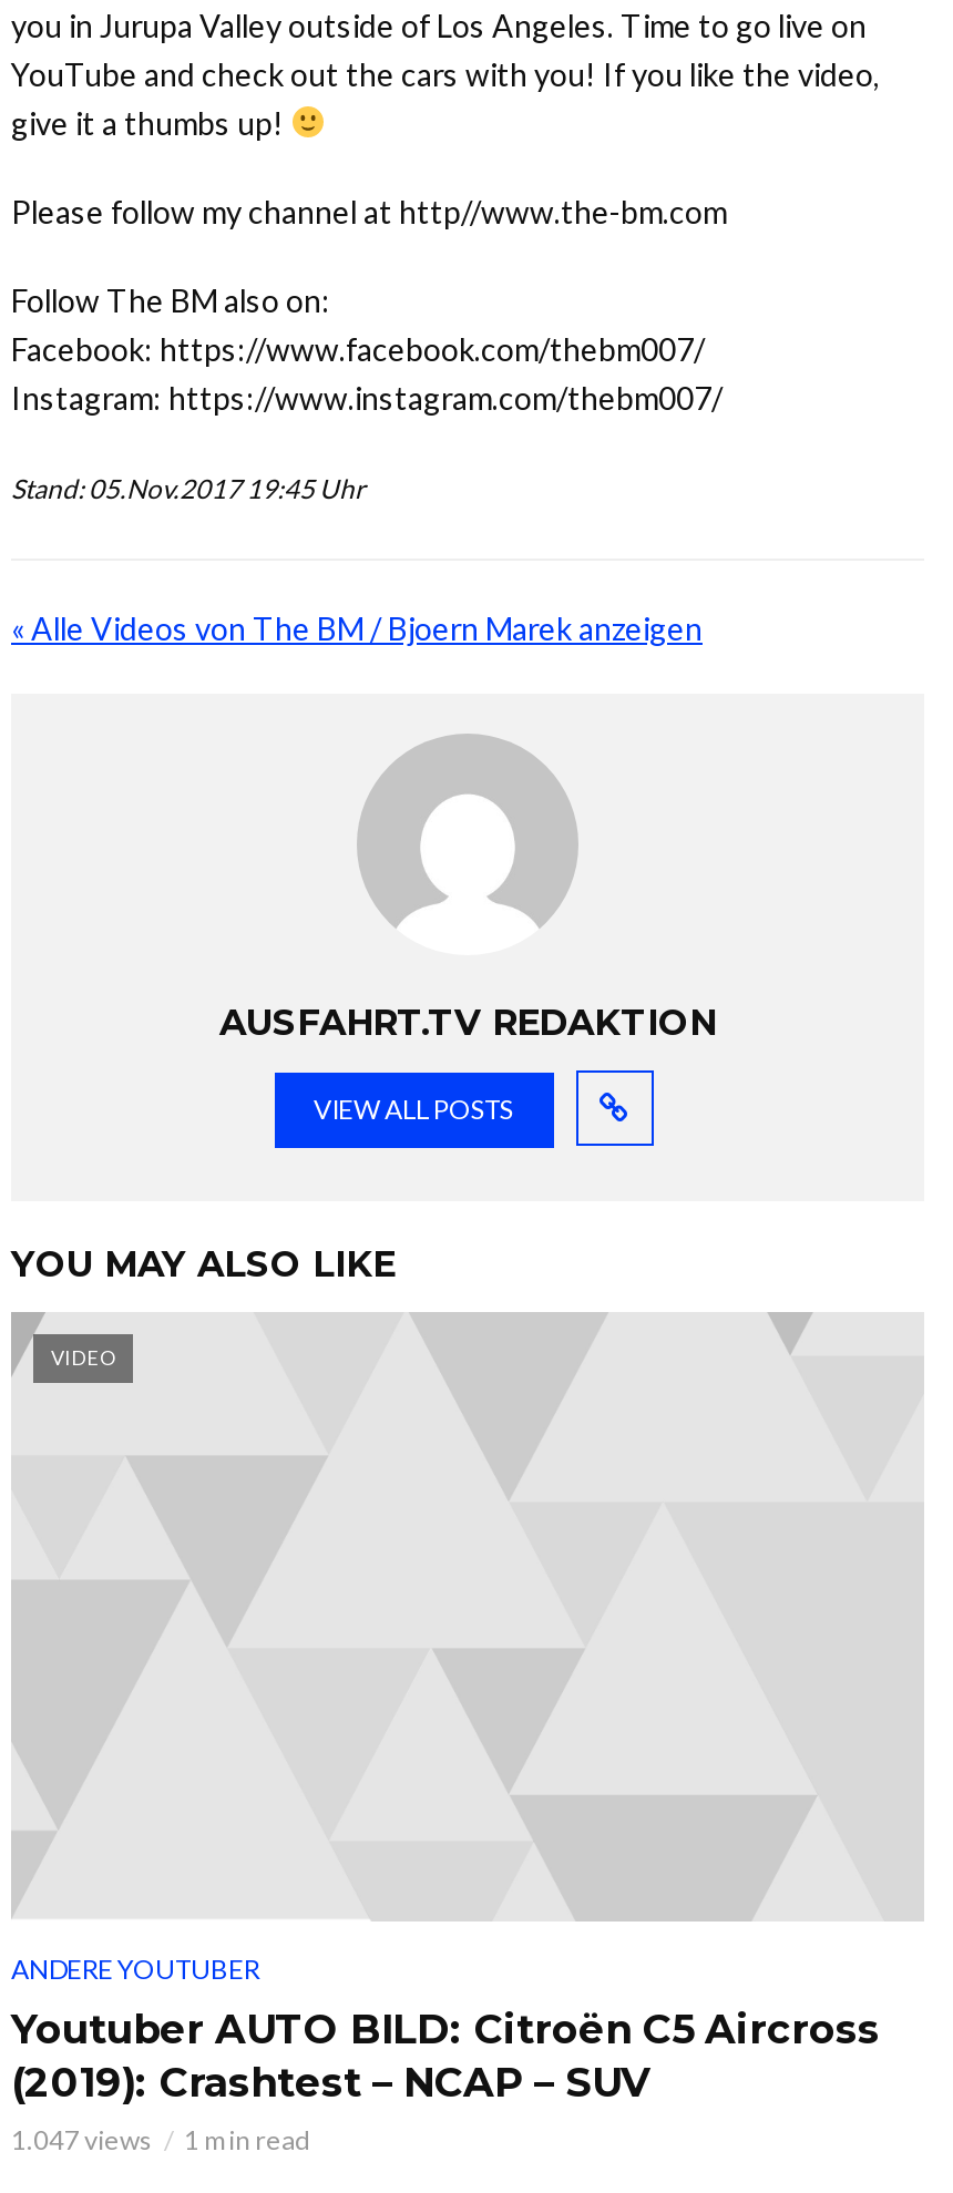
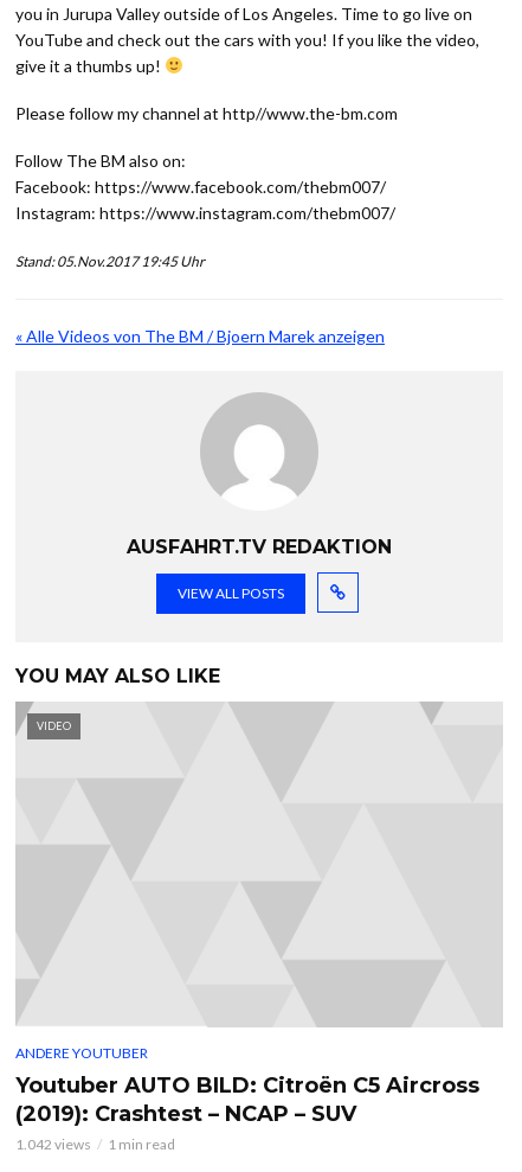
[11,2123,310,2157] 1.047 views 1 min read -> [15,1135,175,1153] 1.042 views 1 min read

